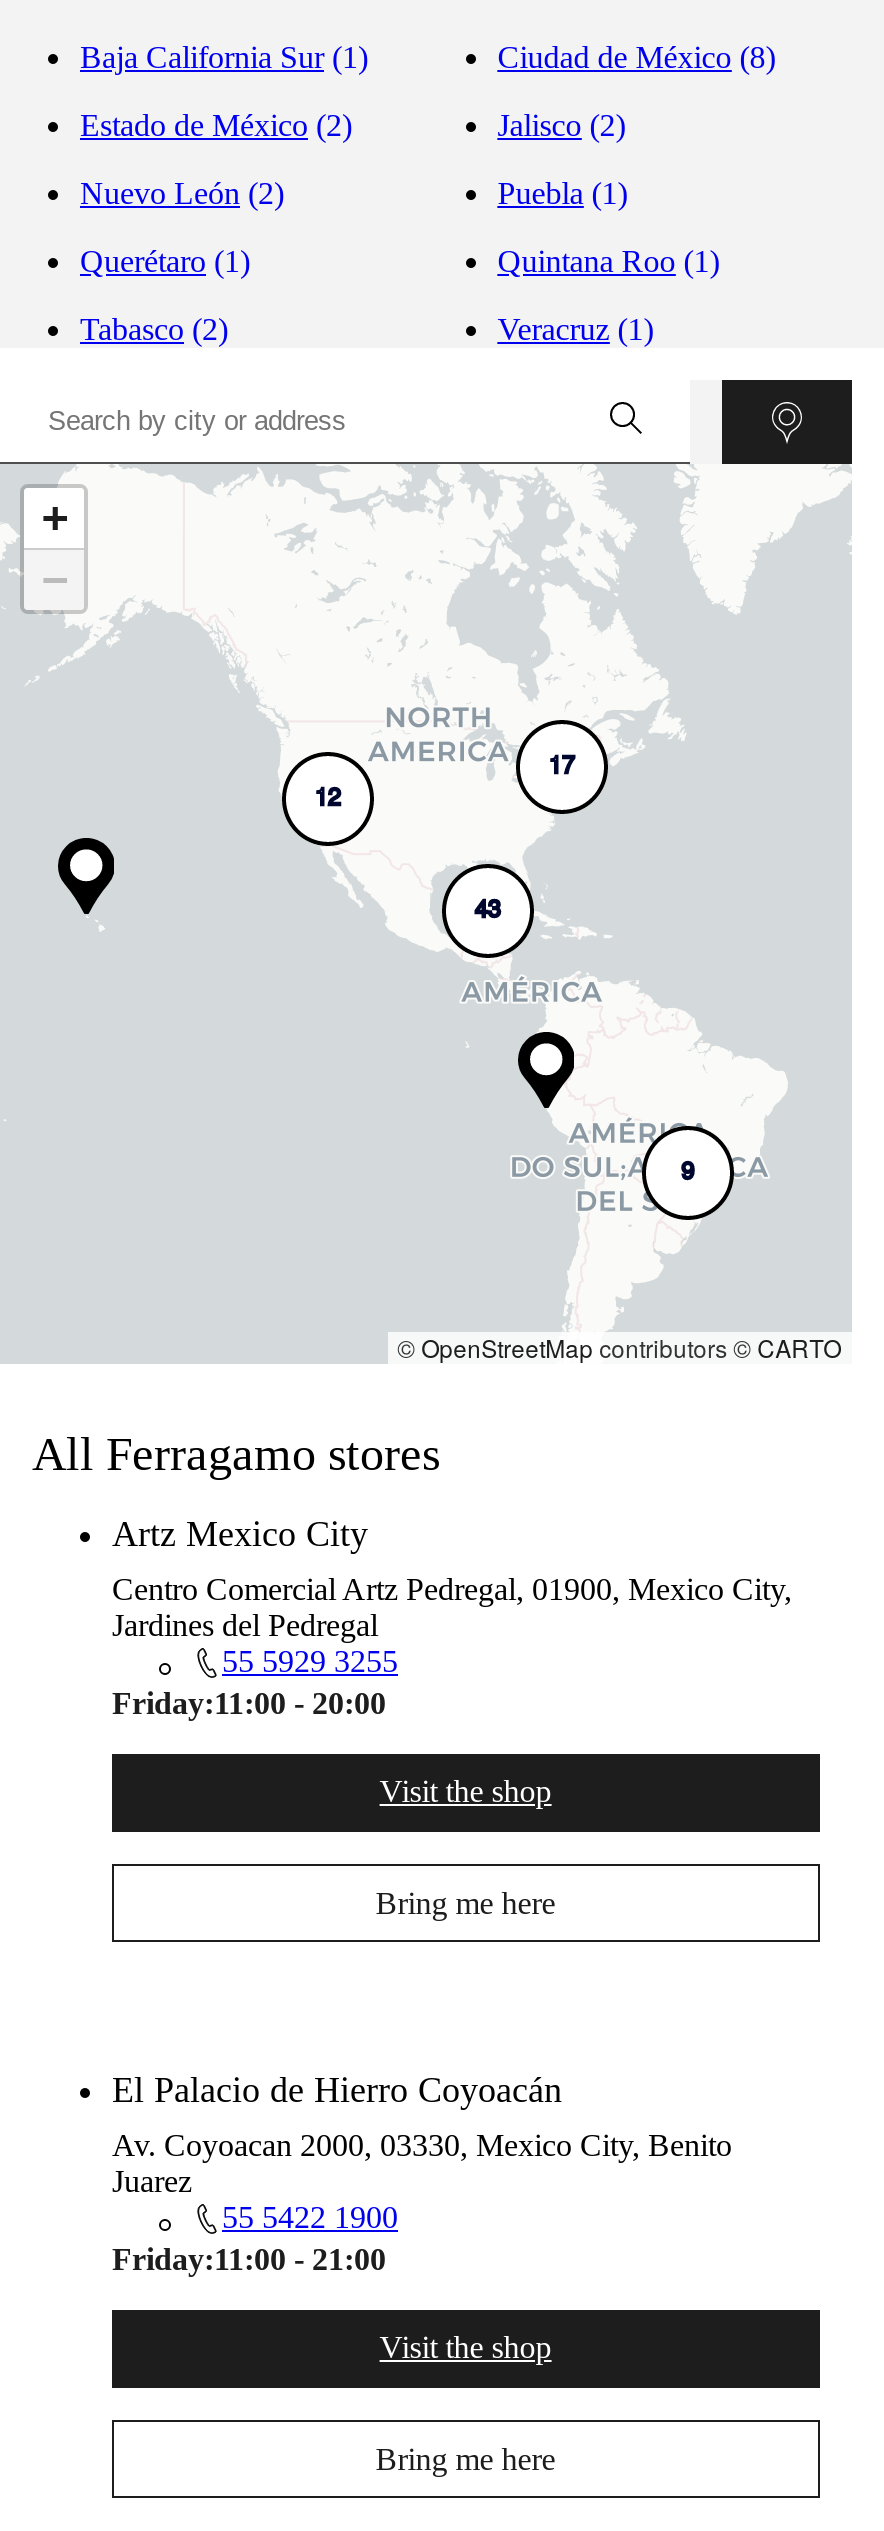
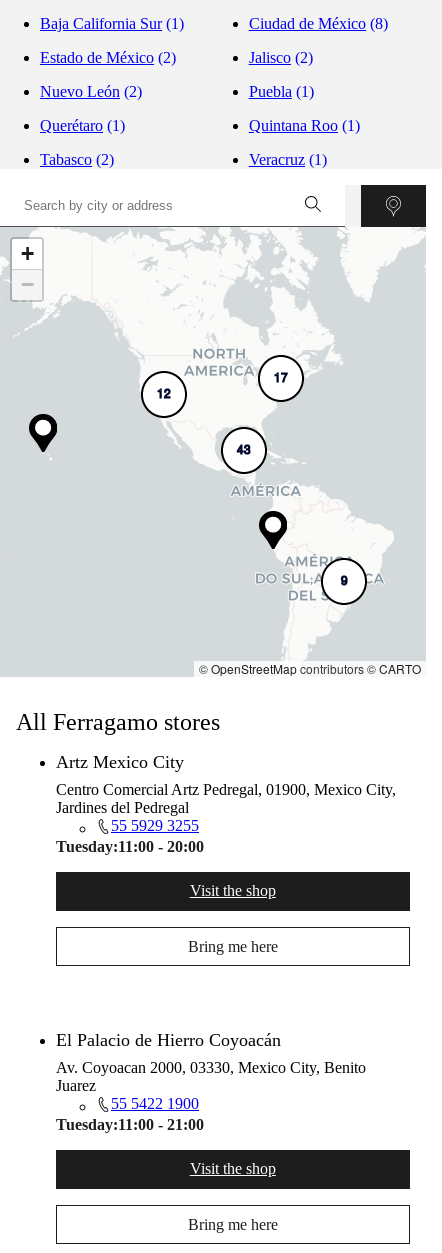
[112,1686,386,1720] Friday:11:00 - 20:00 -> [56,838,204,855] Tuesday:11:00 - 20:00
[112,2241,386,2275] Friday:11:00 - 21:00 -> [56,1116,204,1133] Tuesday:11:00 - 21:00

